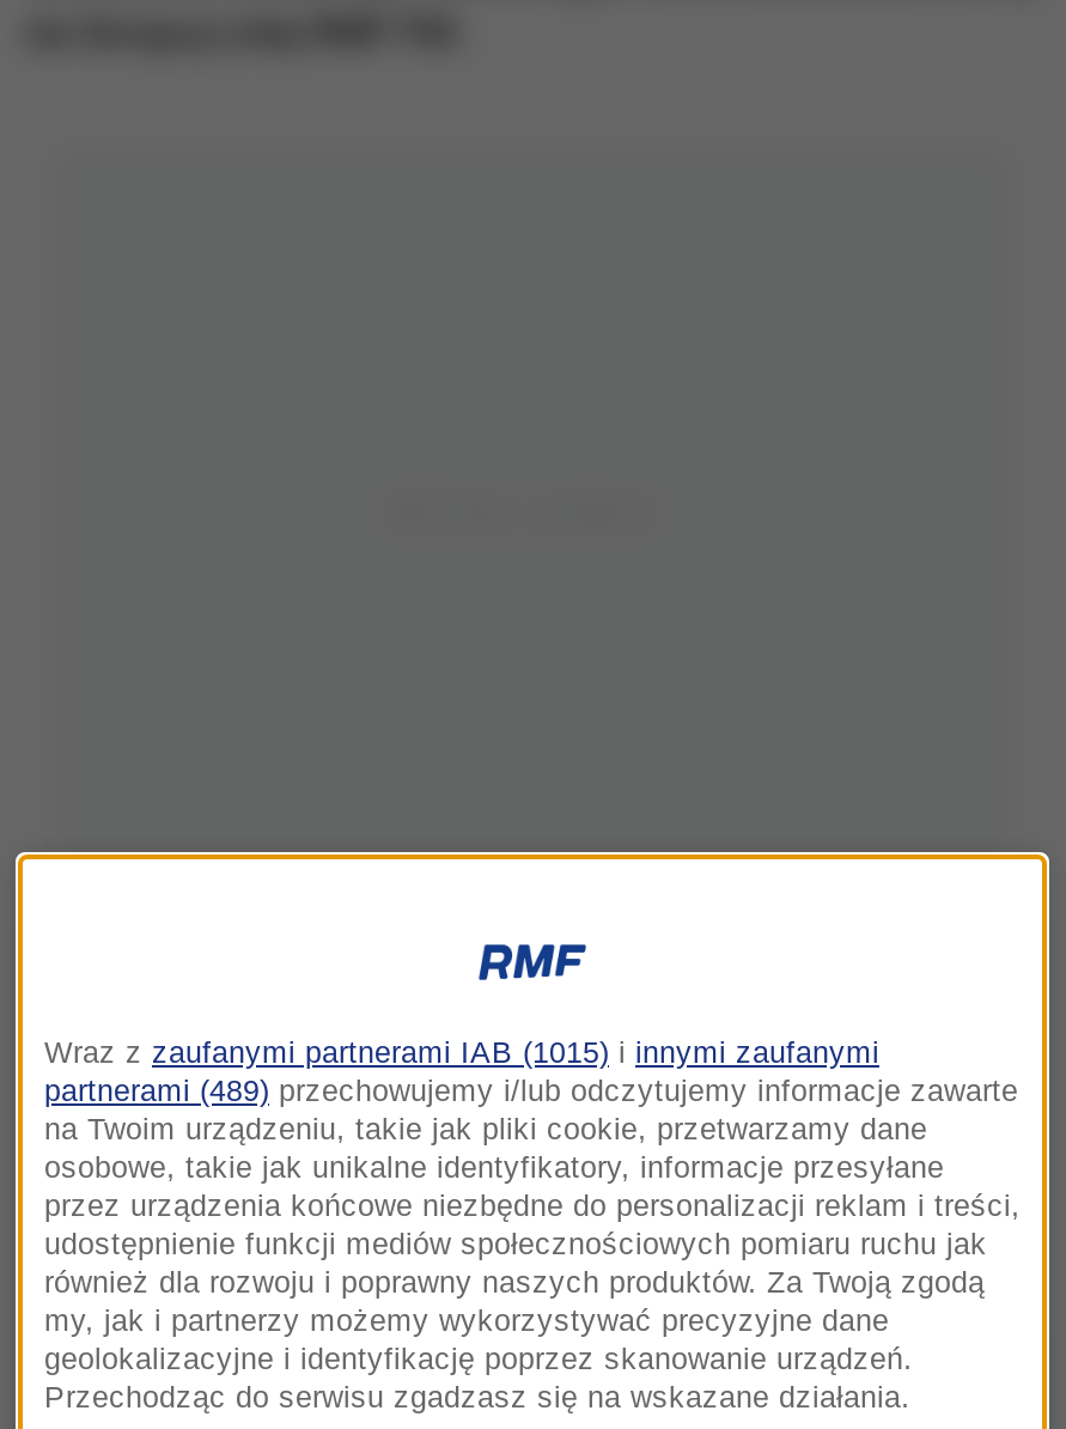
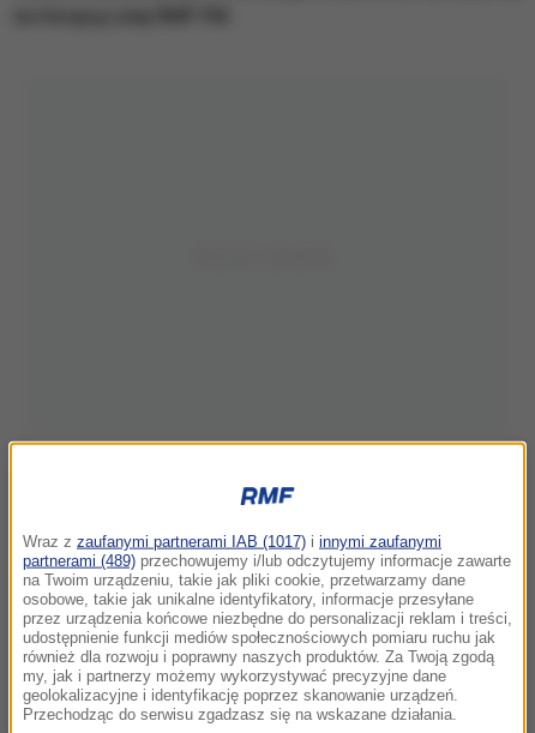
[44,1036,879,1070] Wraz z zaufanymi partnerami IAB (1015) i innymi zaufanymi -> [23,533,441,550] Wraz z zaufanymi partnerami IAB (1017) i innymi zaufanymi

